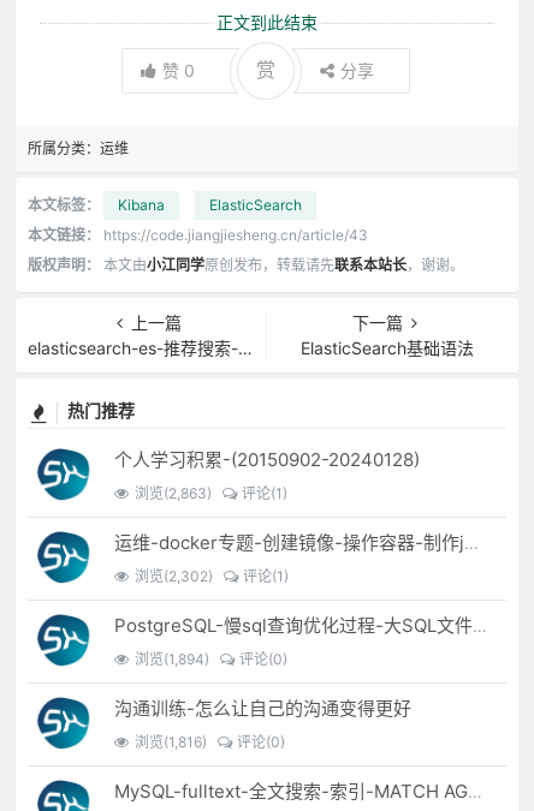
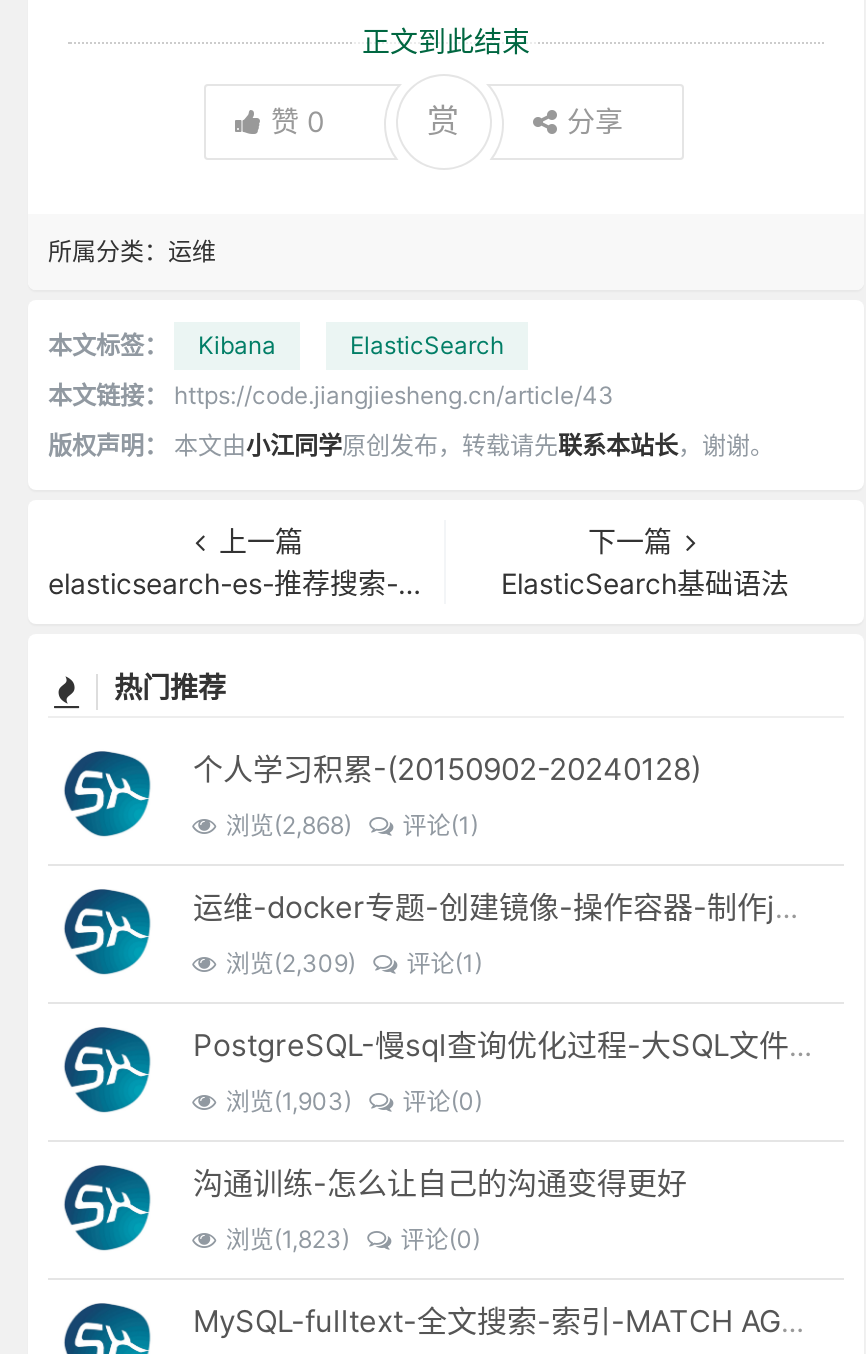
[135,485,288,503] 浏览(2,863) 评论(1) -> [226,811,479,841] 浏览(2,868) 评论(1)
[135,568,289,586] 浏览(2,302) 评论(1) -> [226,949,483,979] 浏览(2,309) 评论(1)
[135,650,288,669] 浏览(1,894) 评论(0) -> [226,1087,483,1117] 浏览(1,903) 评论(0)
[135,733,285,751] 浏览(1,816) 评论(0) -> [226,1225,481,1255] 浏览(1,823) 评论(0)

